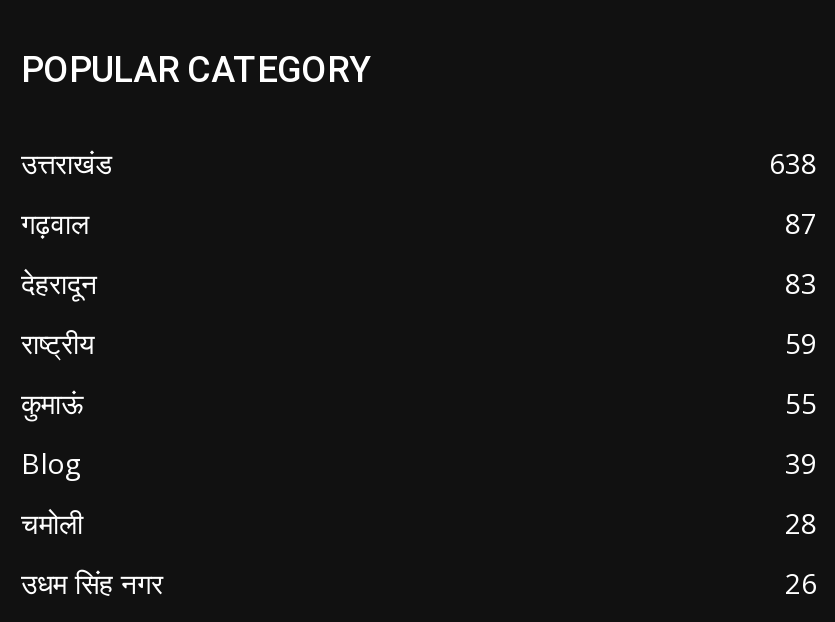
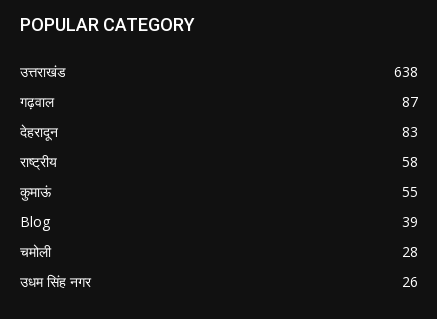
[785,325,817,363] 59 -> [402,152,418,171] 58

